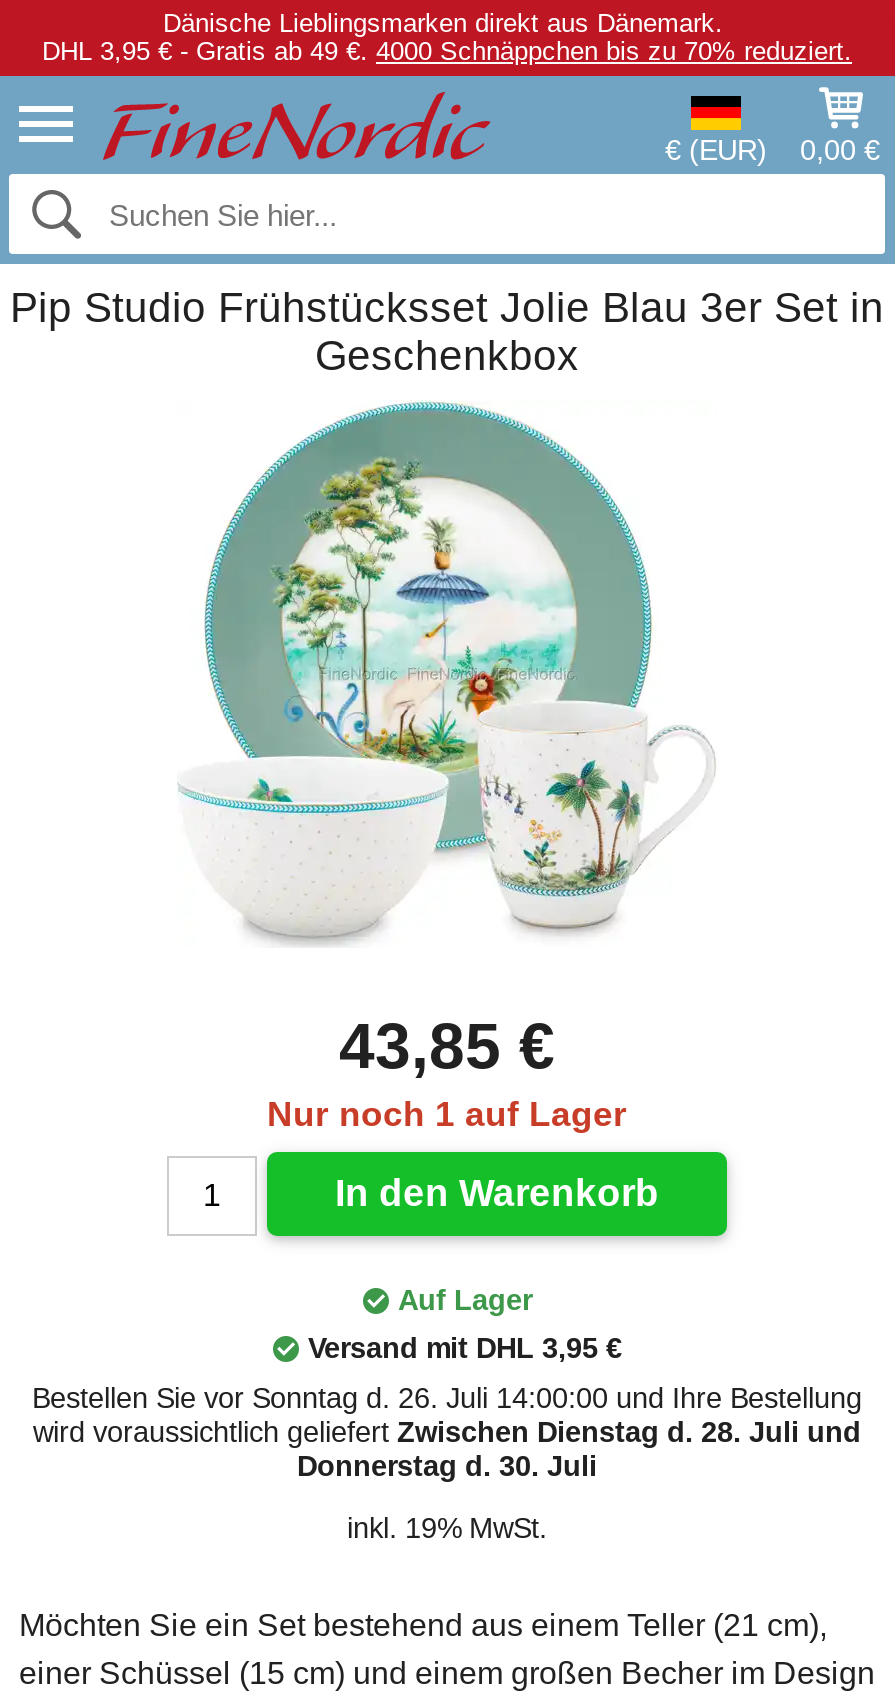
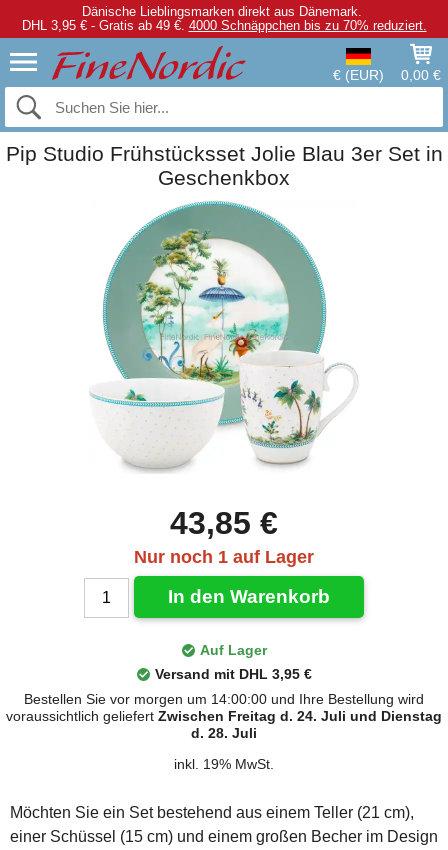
[32,1382,862,1482] Bestellen Sie vor Sonntag d. 26. Juli 14:00:00 und Ihre Bestellung | wird voraussichtlich geliefert Zwischen Dienstag d. 28. Juli und | Donnerstag d. 30. Juli -> [6,691,442,741] Bestellen Sie vor morgen um 14:00:00 und Ihre Bestellung wird | voraussichtlich geliefert Zwischen Freitag d. 24. Juli und Dienstag | d. 28. Juli

